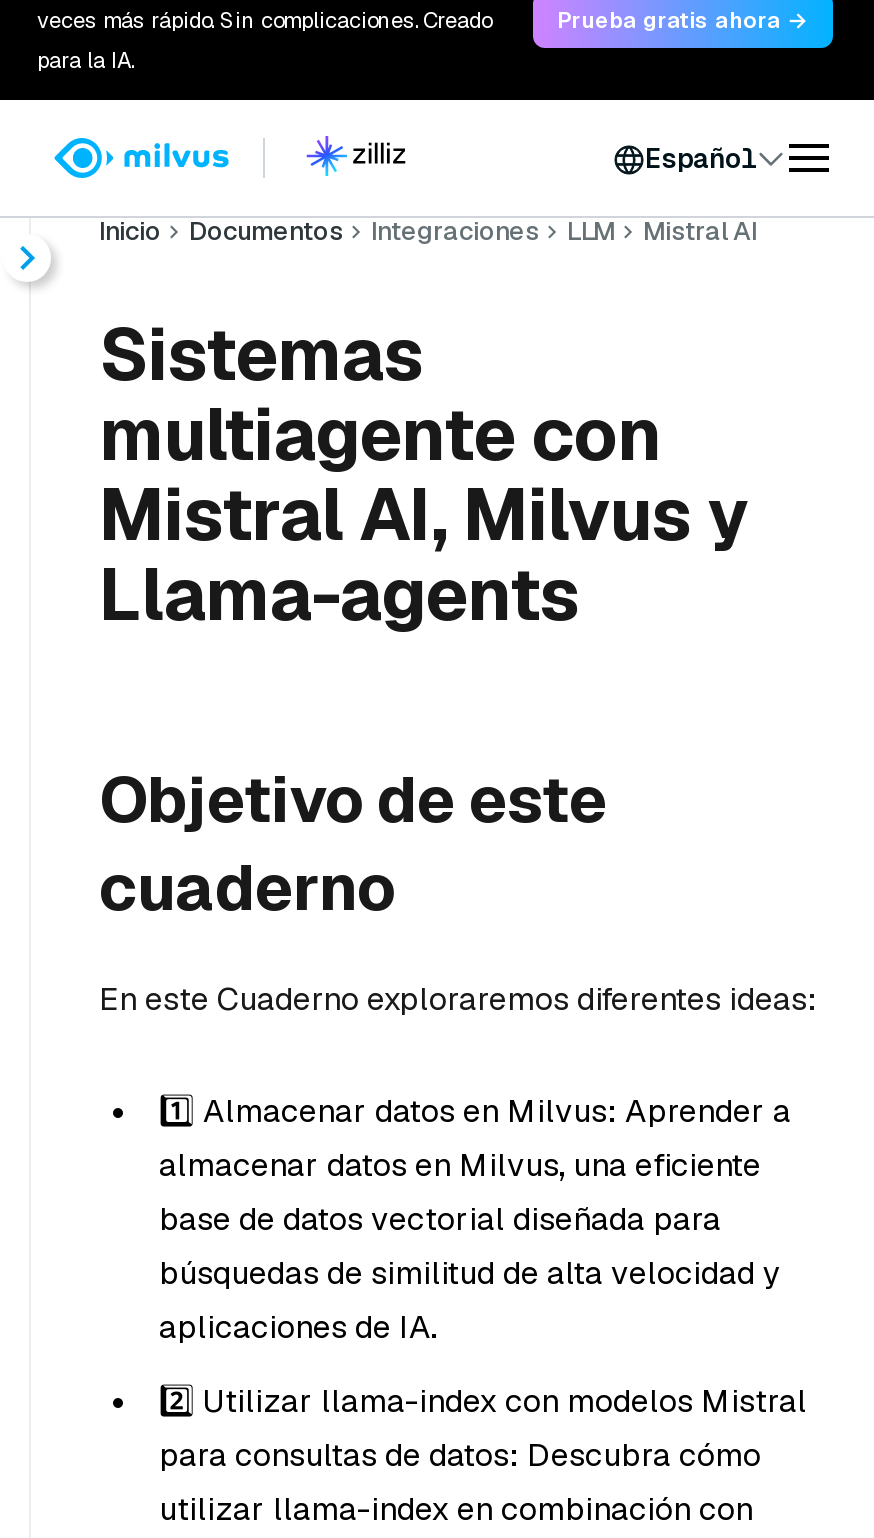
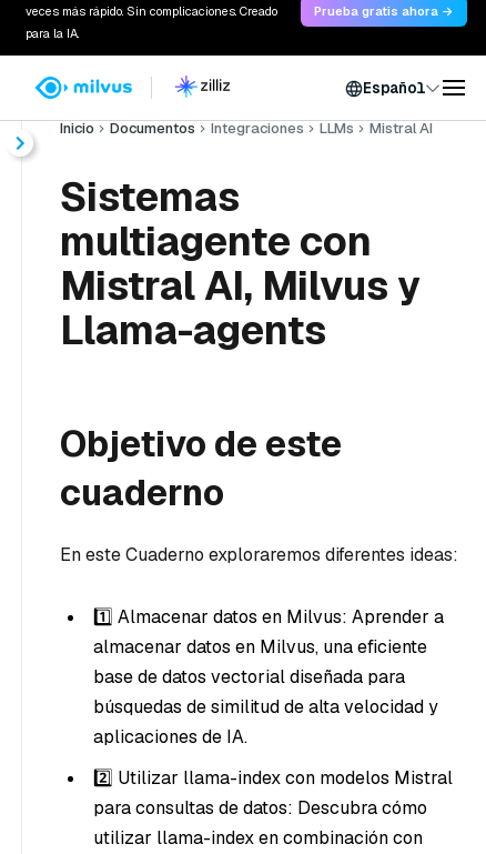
[567,214,615,248] LLM -> [320,119,354,138] LLMs

